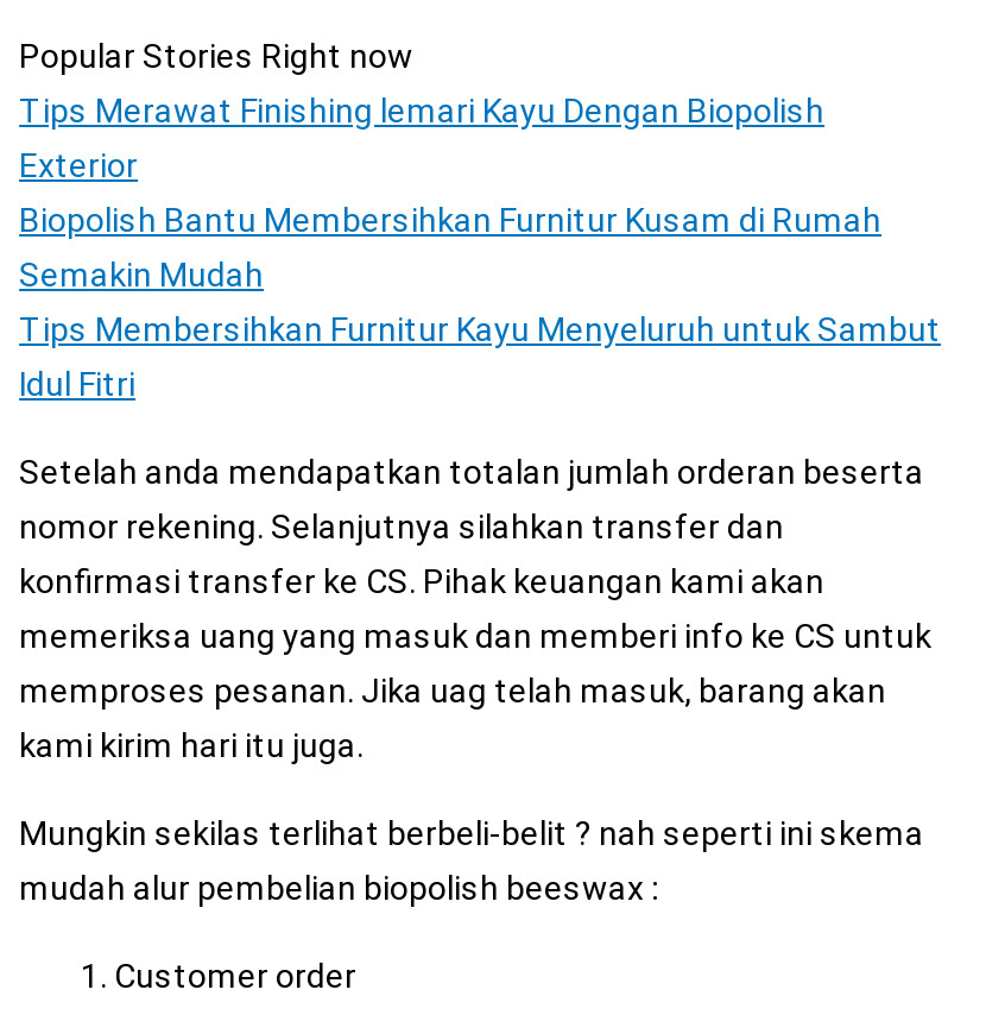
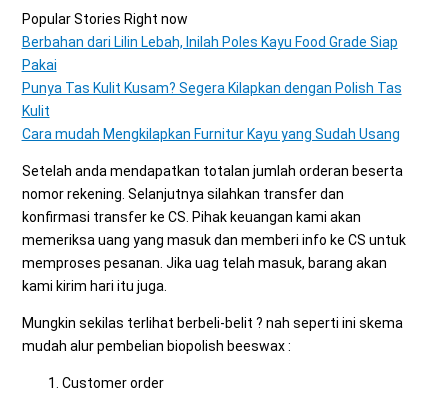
[19,91,941,402] Tips Merawat Finishing lemari Kayu Dengan Biopolish | Exterior | Biopolish Bantu Membersihkan Furnitur Kusam di Rumah | Semakin Mudah | Tips Membersihkan Furnitur Kayu Menyeluruh untuk Sambut | Idul Fitri -> [21,34,401,142] Berbahan dari Lilin Lebah, Inilah Poles Kayu Food Grade Siap | Pakai | Punya Tas Kulit Kusam? Segera Kilapkan dengan Polish Tas | Kulit | Cara mudah Mengkilapkan Furnitur Kayu yang Sudah Usang

